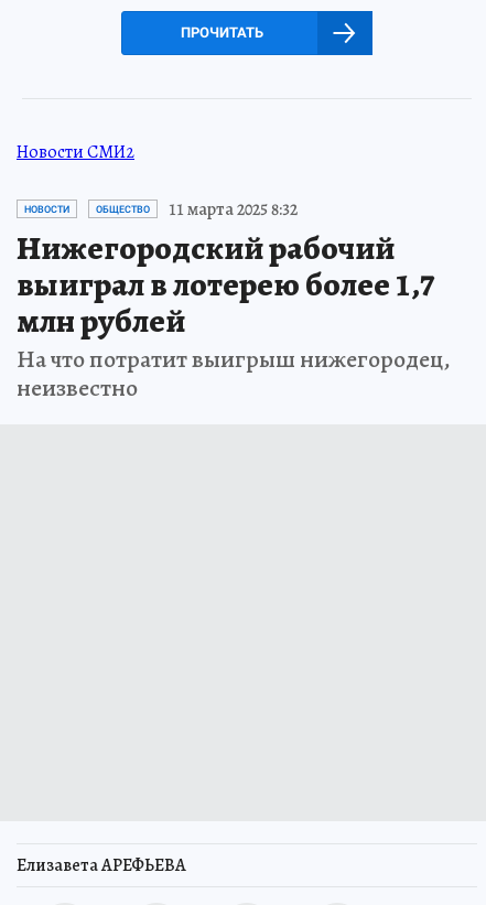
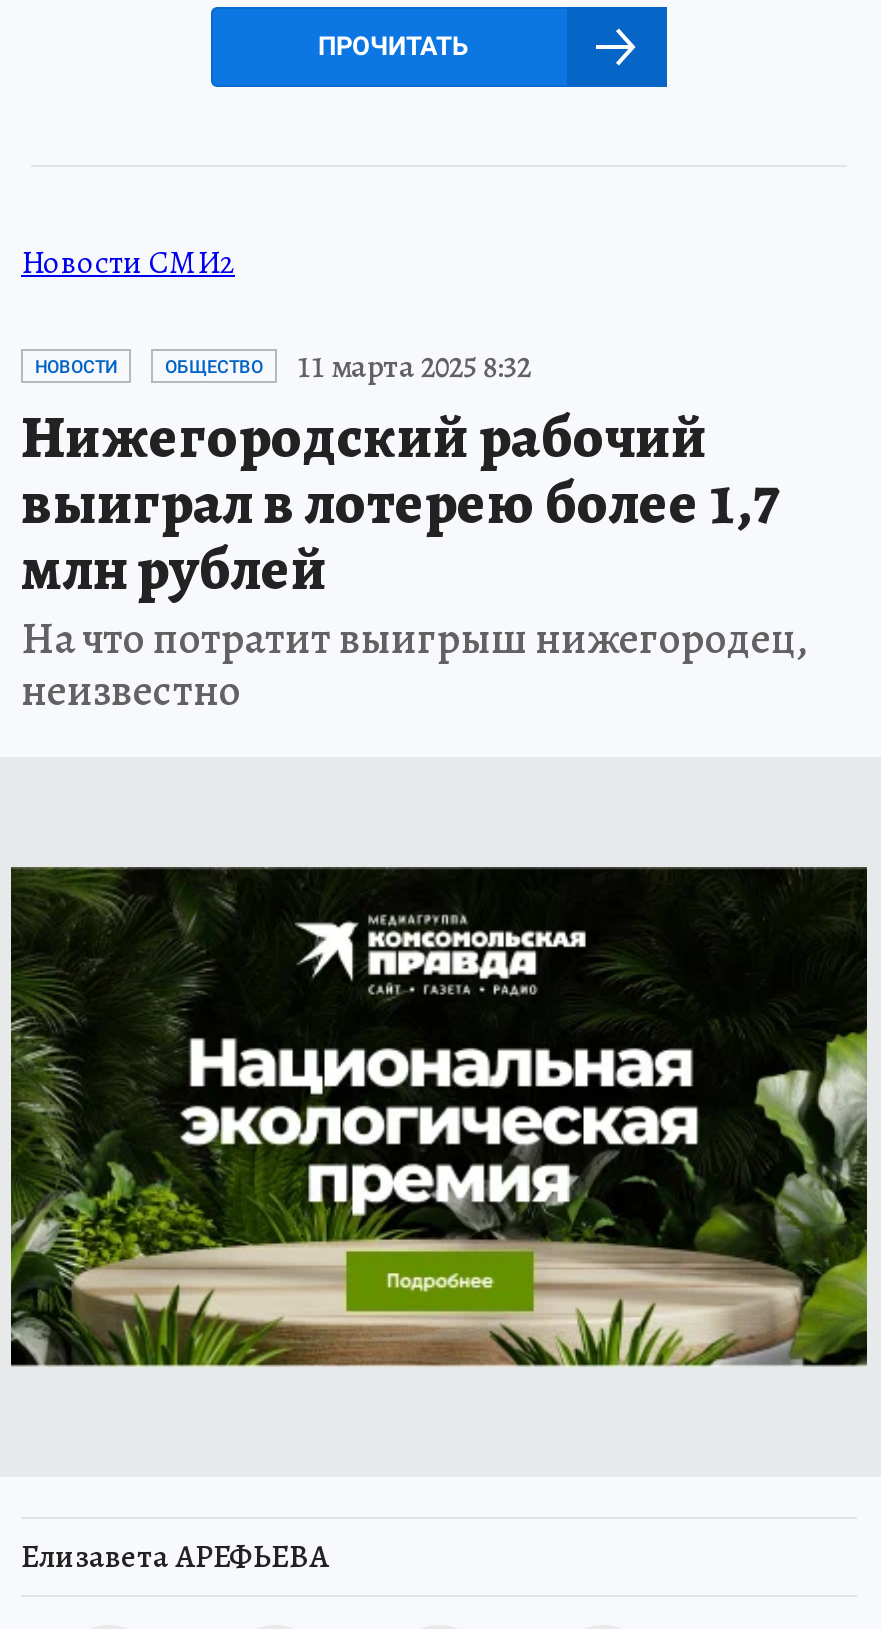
none -> [9,865,869,1369] [image]

